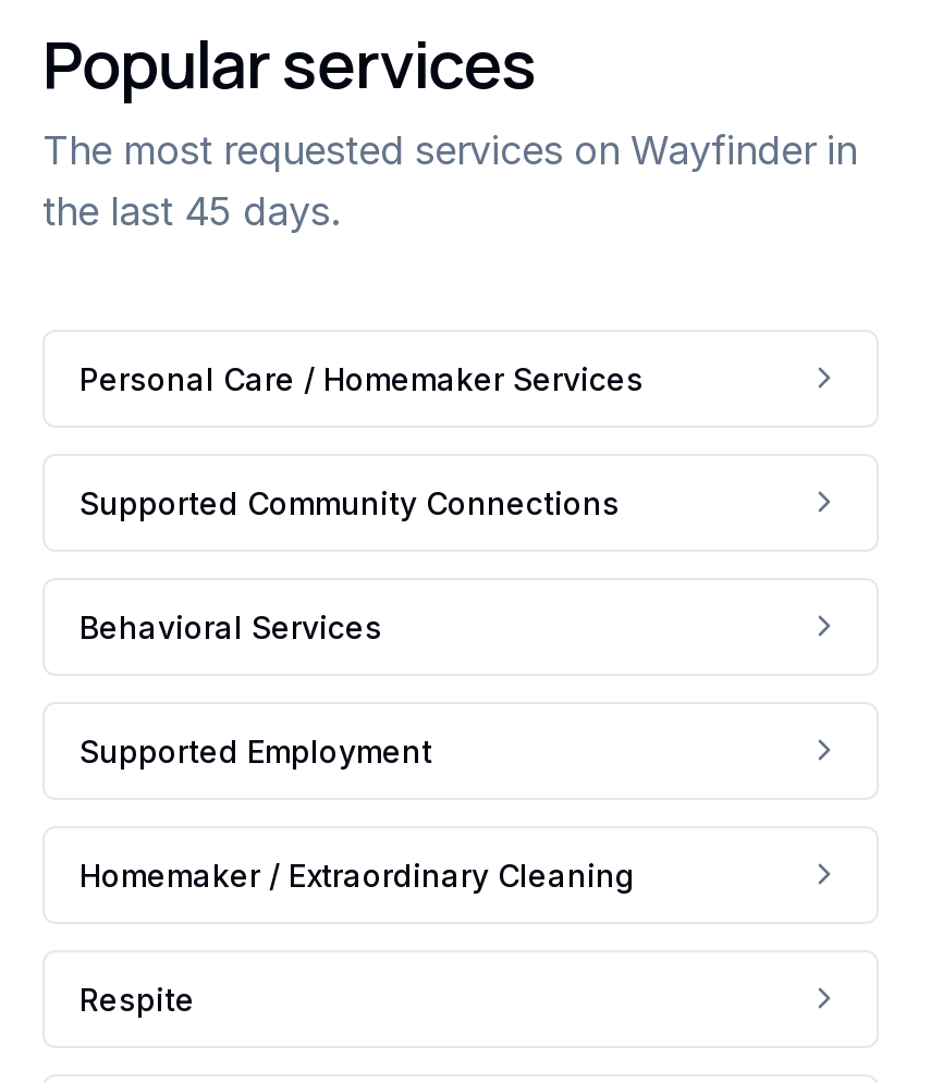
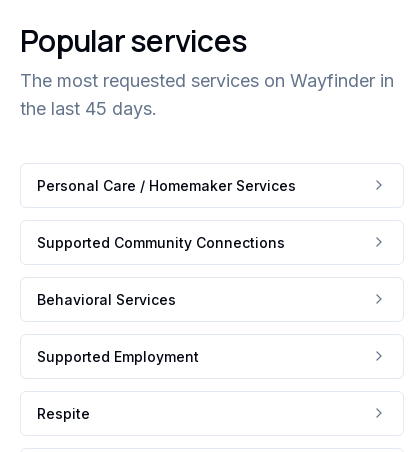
[79,856,635,893] Homemaker / Extraordinary Cleaning -> none

